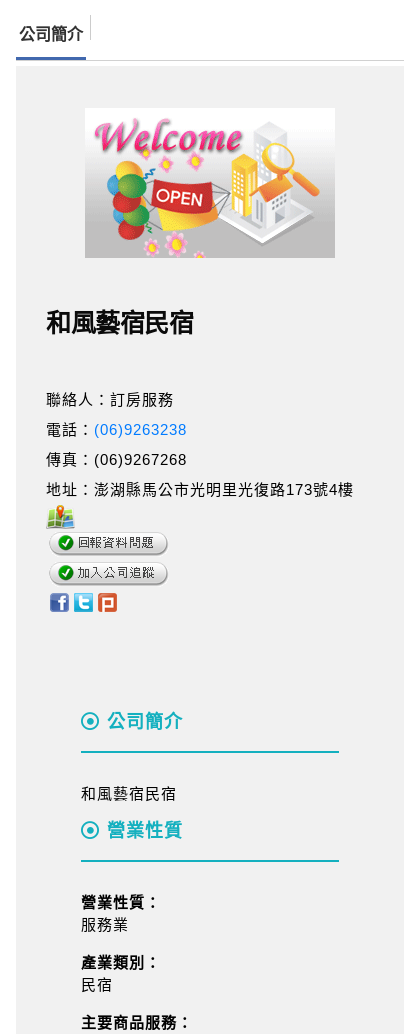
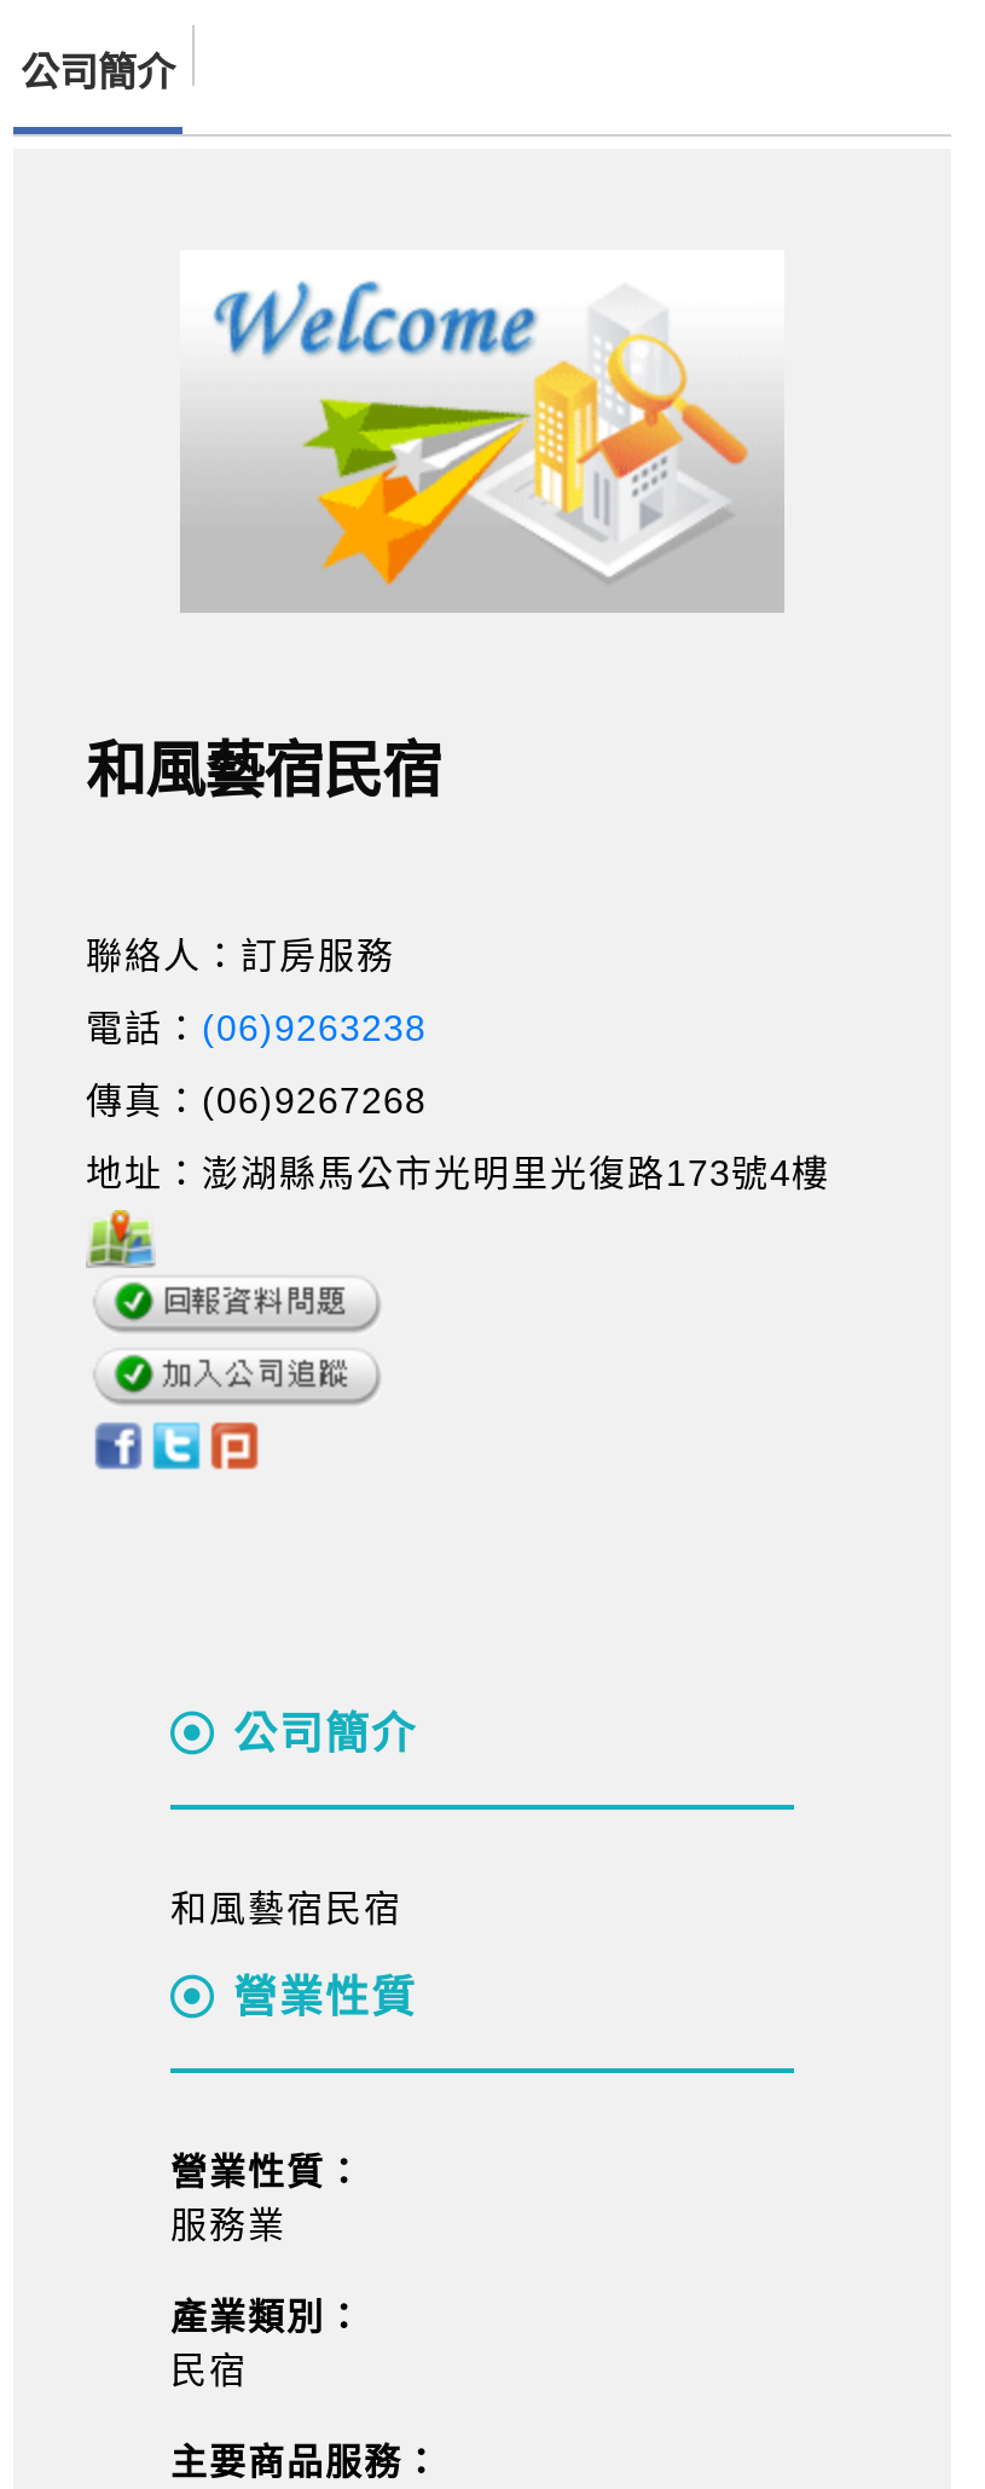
[94,118,244,259] [image] -> [204,277,560,613] [image]

